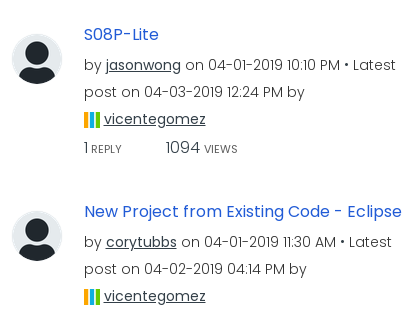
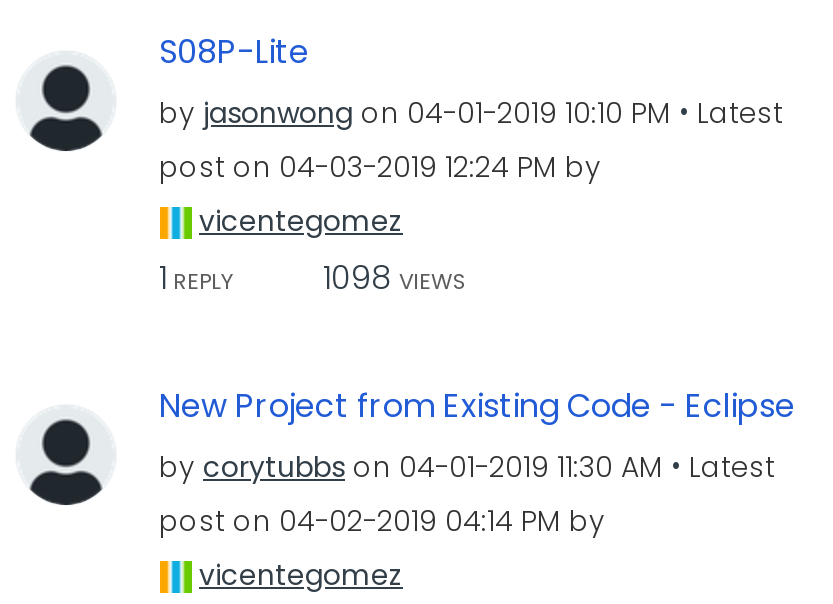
[83,136,237,159] 1 REPLY 1094 VIEWS -> [159,255,467,301] 1 REPLY 1098 VIEWS

